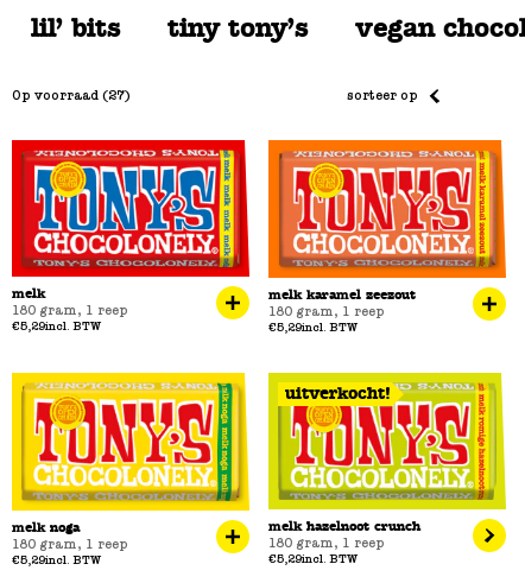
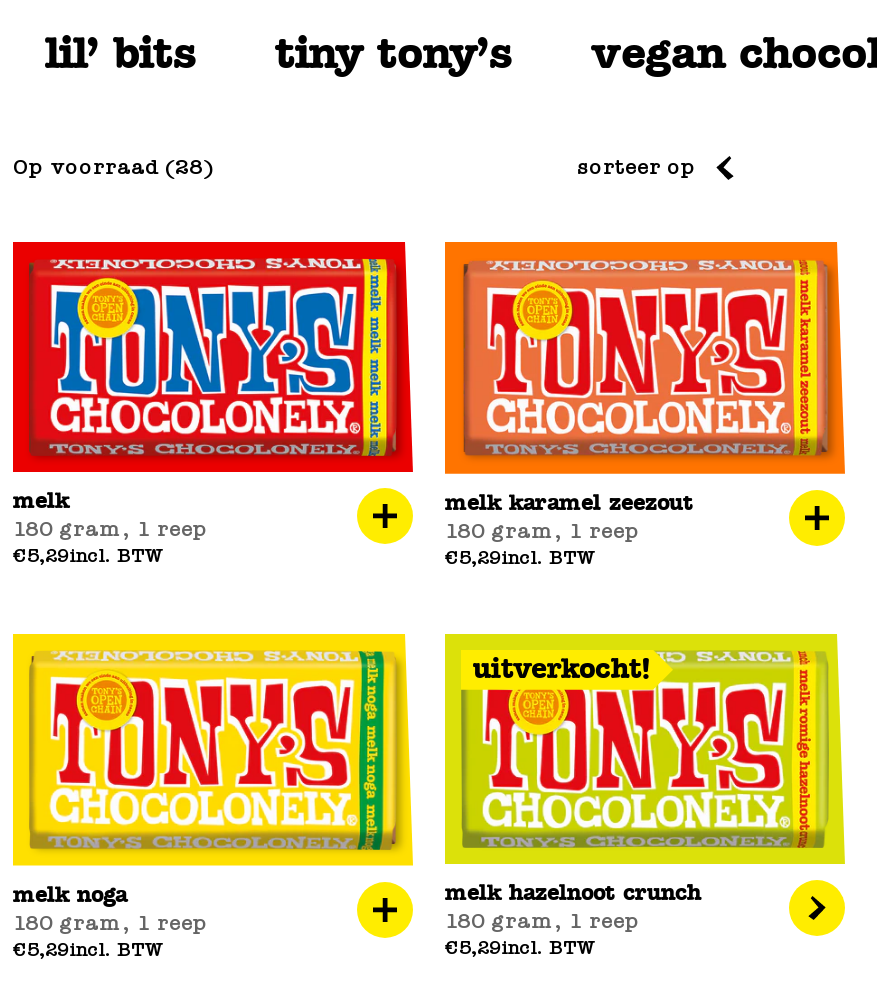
[12,88,131,103] Op voorraad (27) -> [13,154,213,180] Op voorraad (28)

